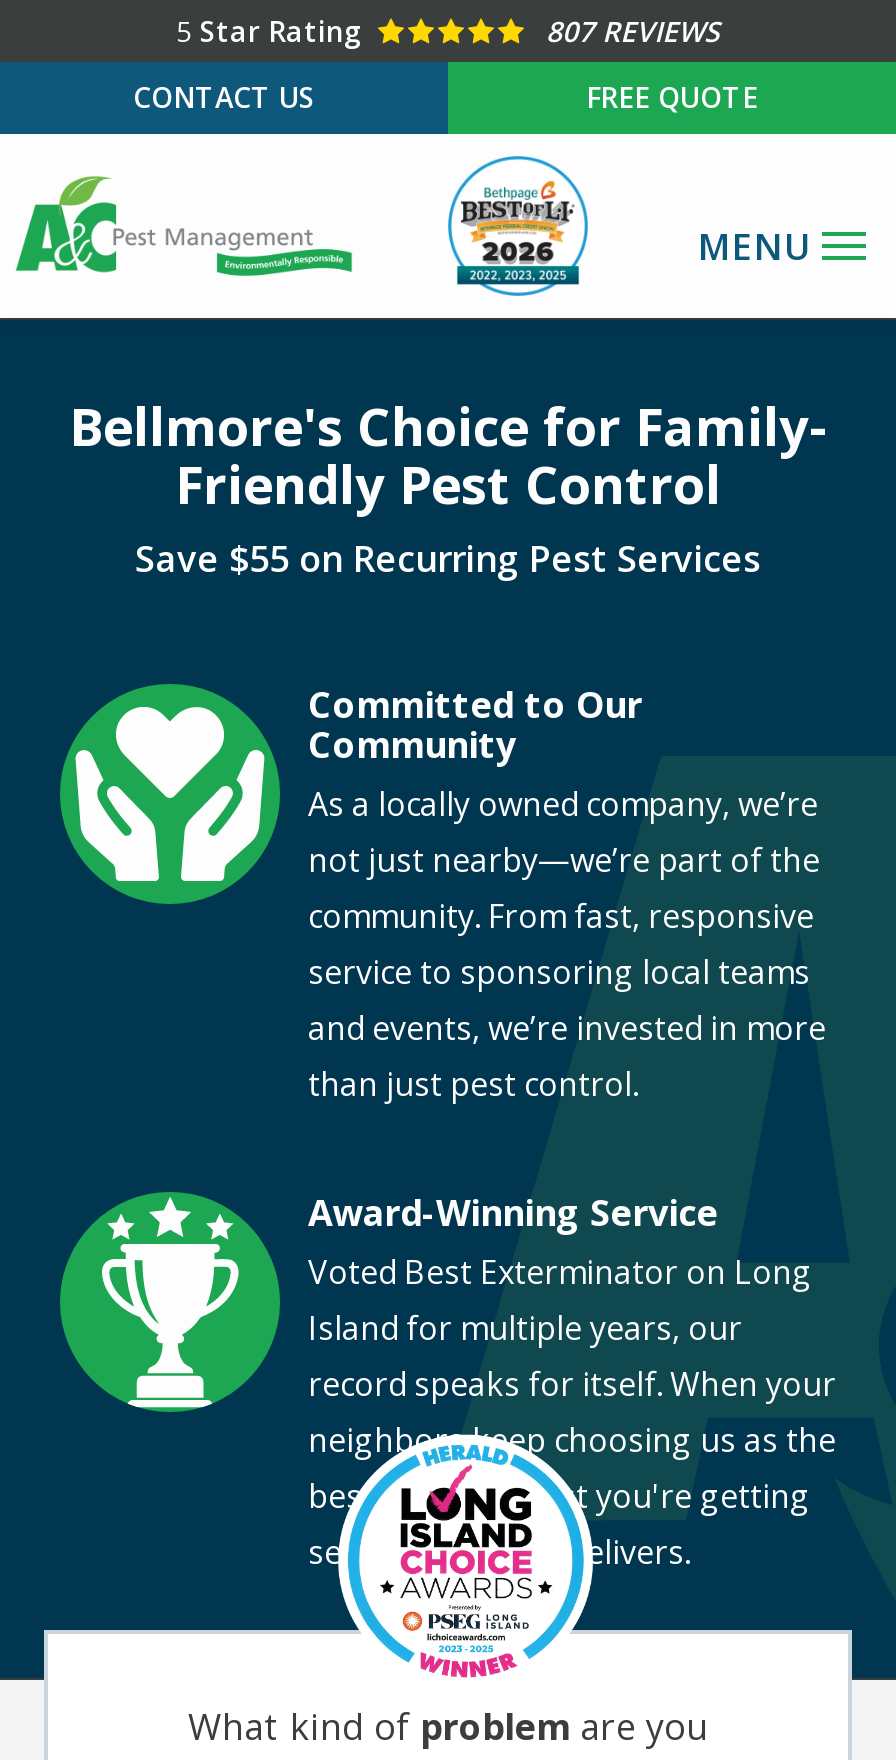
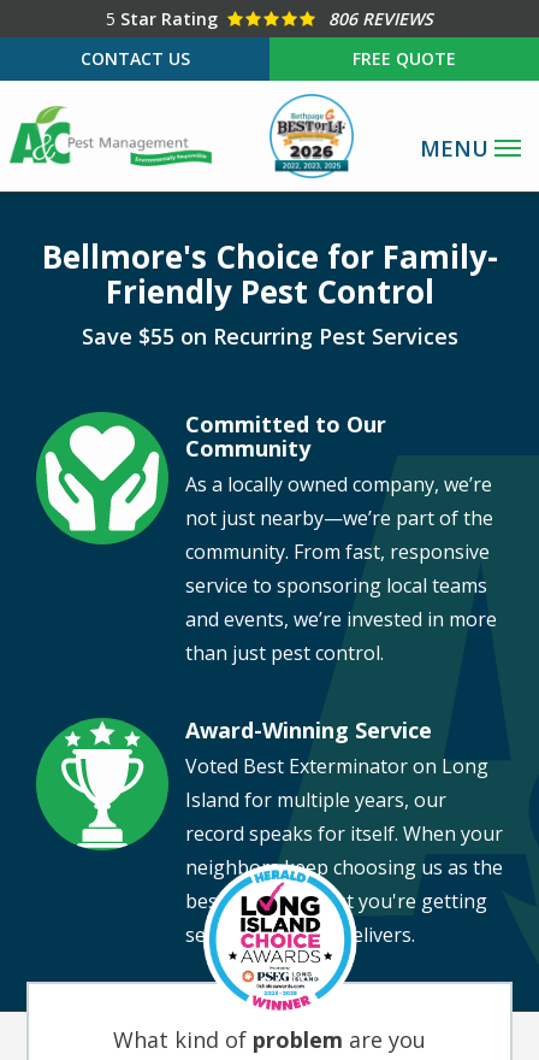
[546,12,720,50] 807 REVIEWS -> [328,7,433,30] 806 REVIEWS

